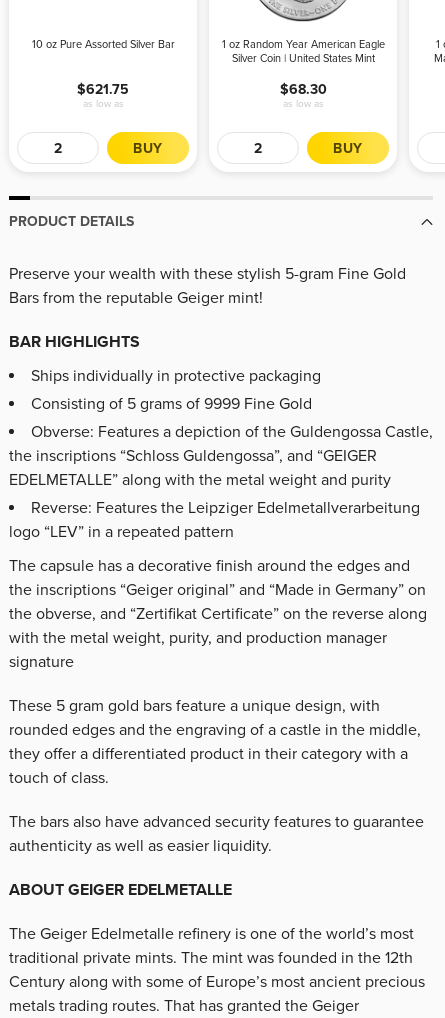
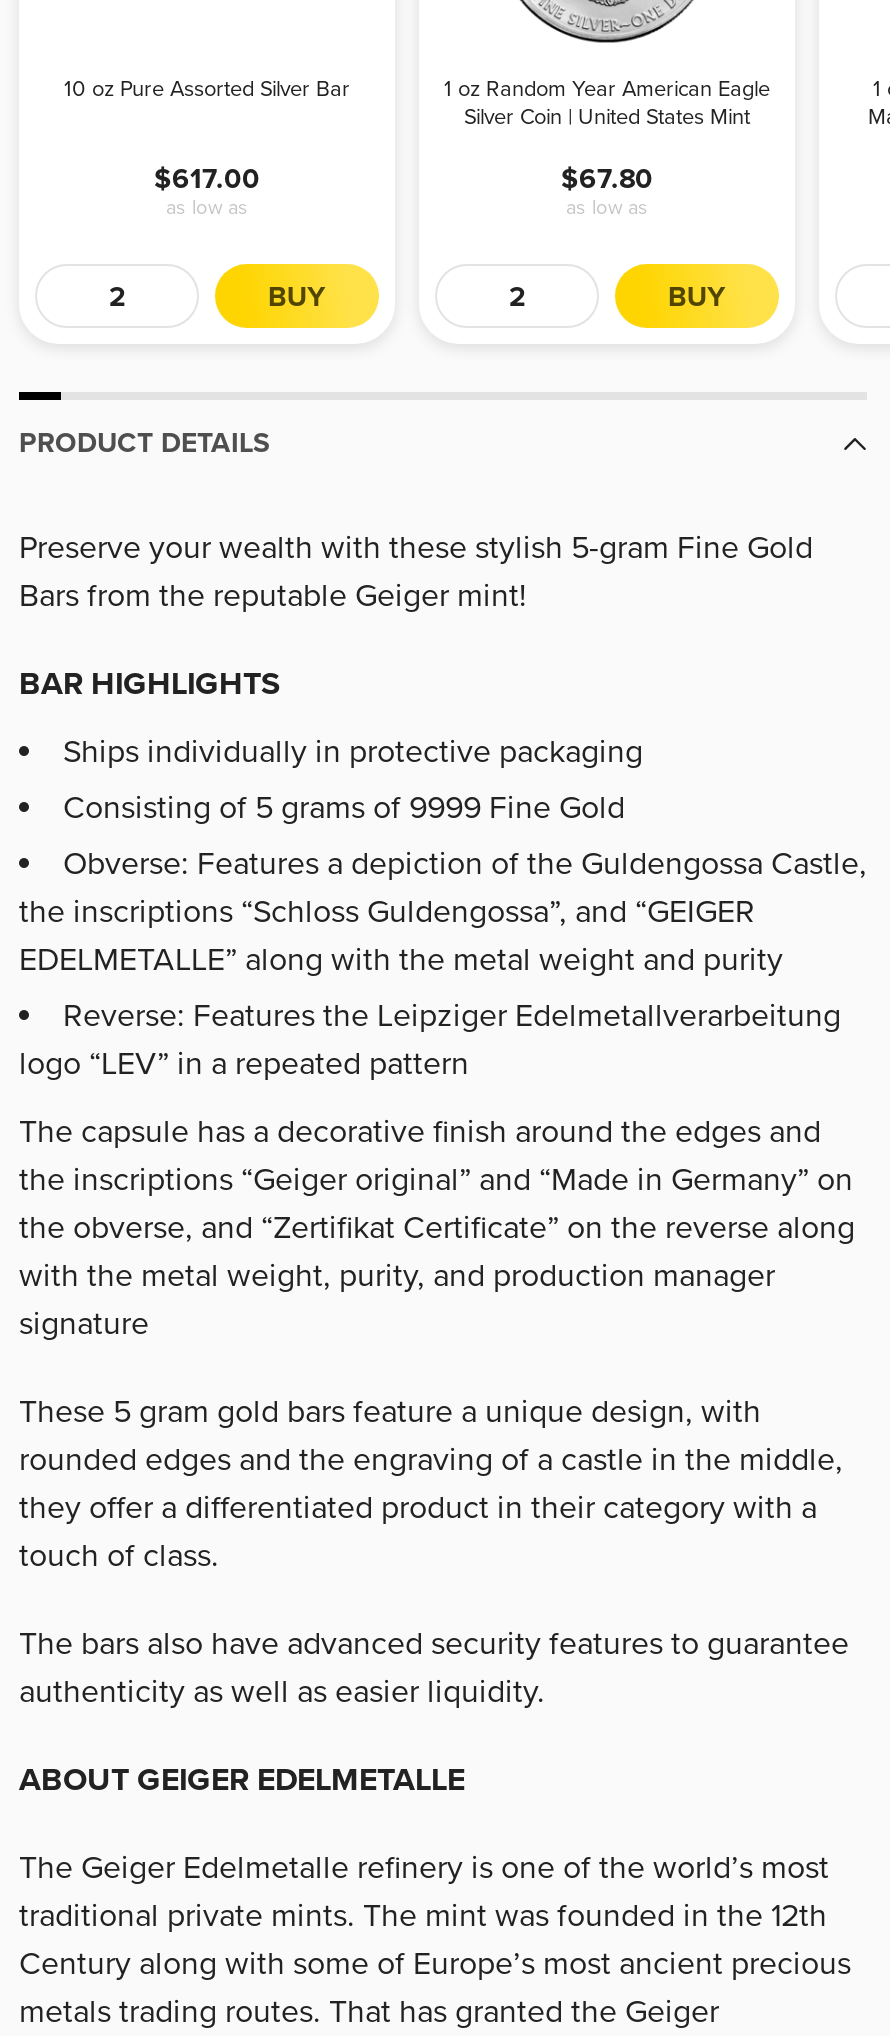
[77,80,129,97] $621.75 -> [154,161,260,195] $617.00
[279,80,326,97] $68.30 -> [561,161,653,195] $67.80

